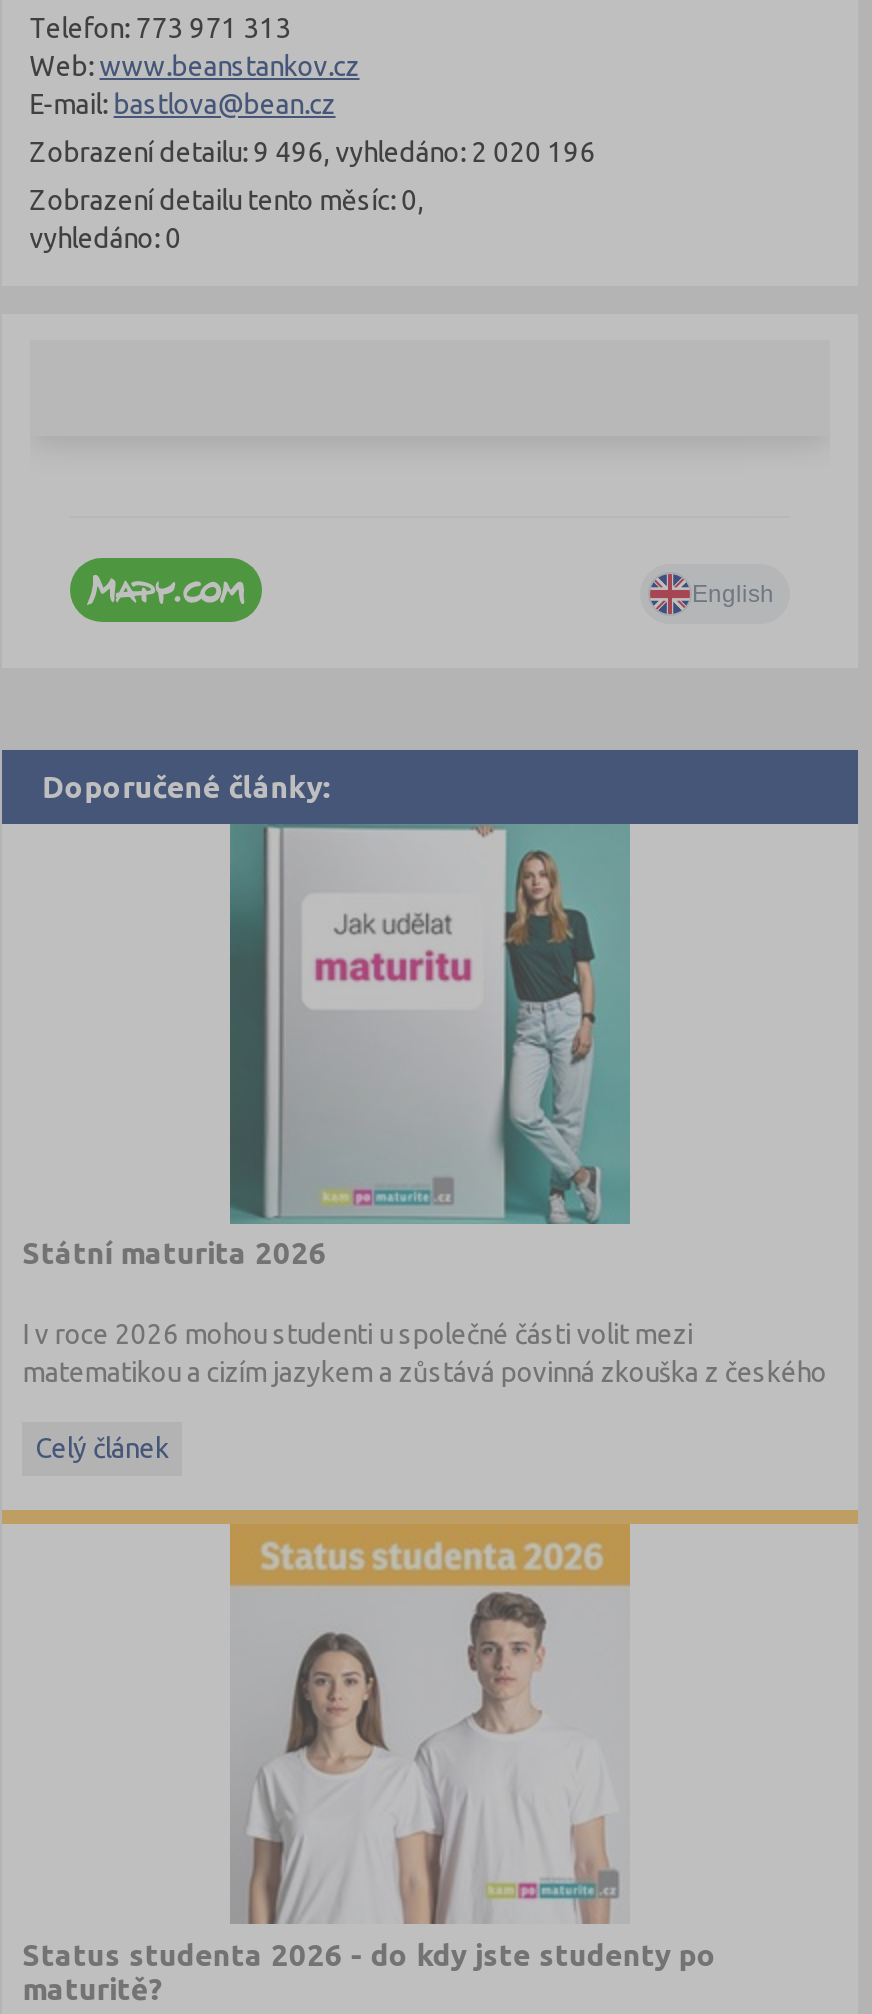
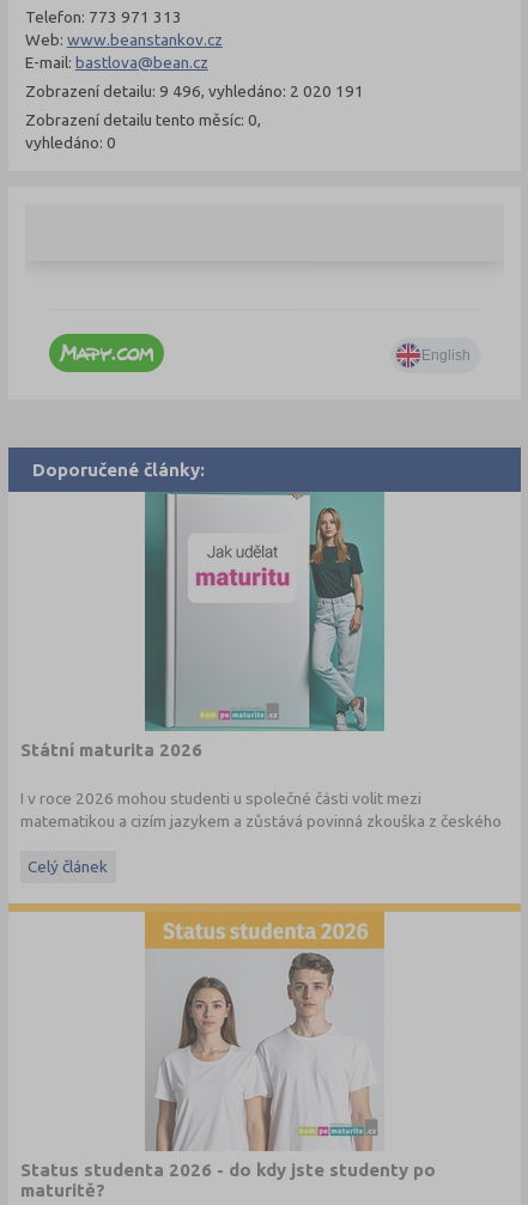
[30,136,596,168] Zobrazení detailu: 9 496, vyhledáno: 2 020 196 -> [25,82,364,101] Zobrazení detailu: 9 496, vyhledáno: 2 020 191

